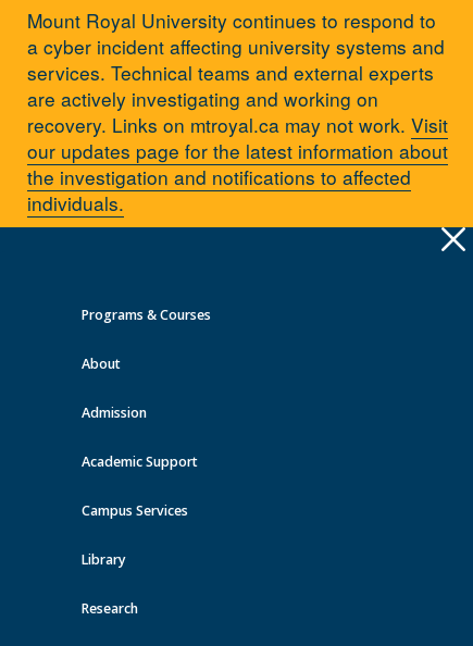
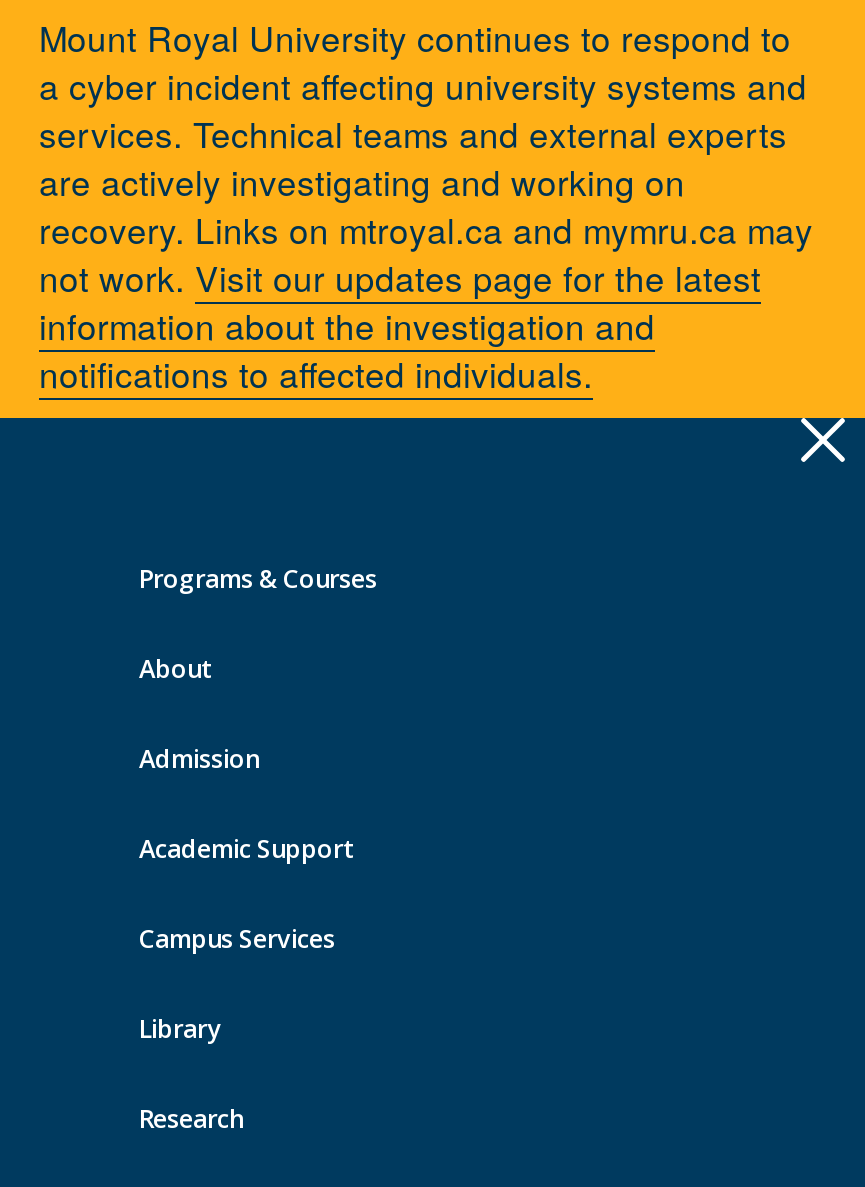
[27,111,448,216] recovery. Links on mtroyal.ca may not work. Visit | our updates page for the latest information about | the investigation and notifications to affected | individuals. -> [39,204,813,398] recovery. Links on mtroyal.ca and mymru.ca may | not work. Visit our updates page for the latest | information about the investigation and | notifications to affected individuals.

